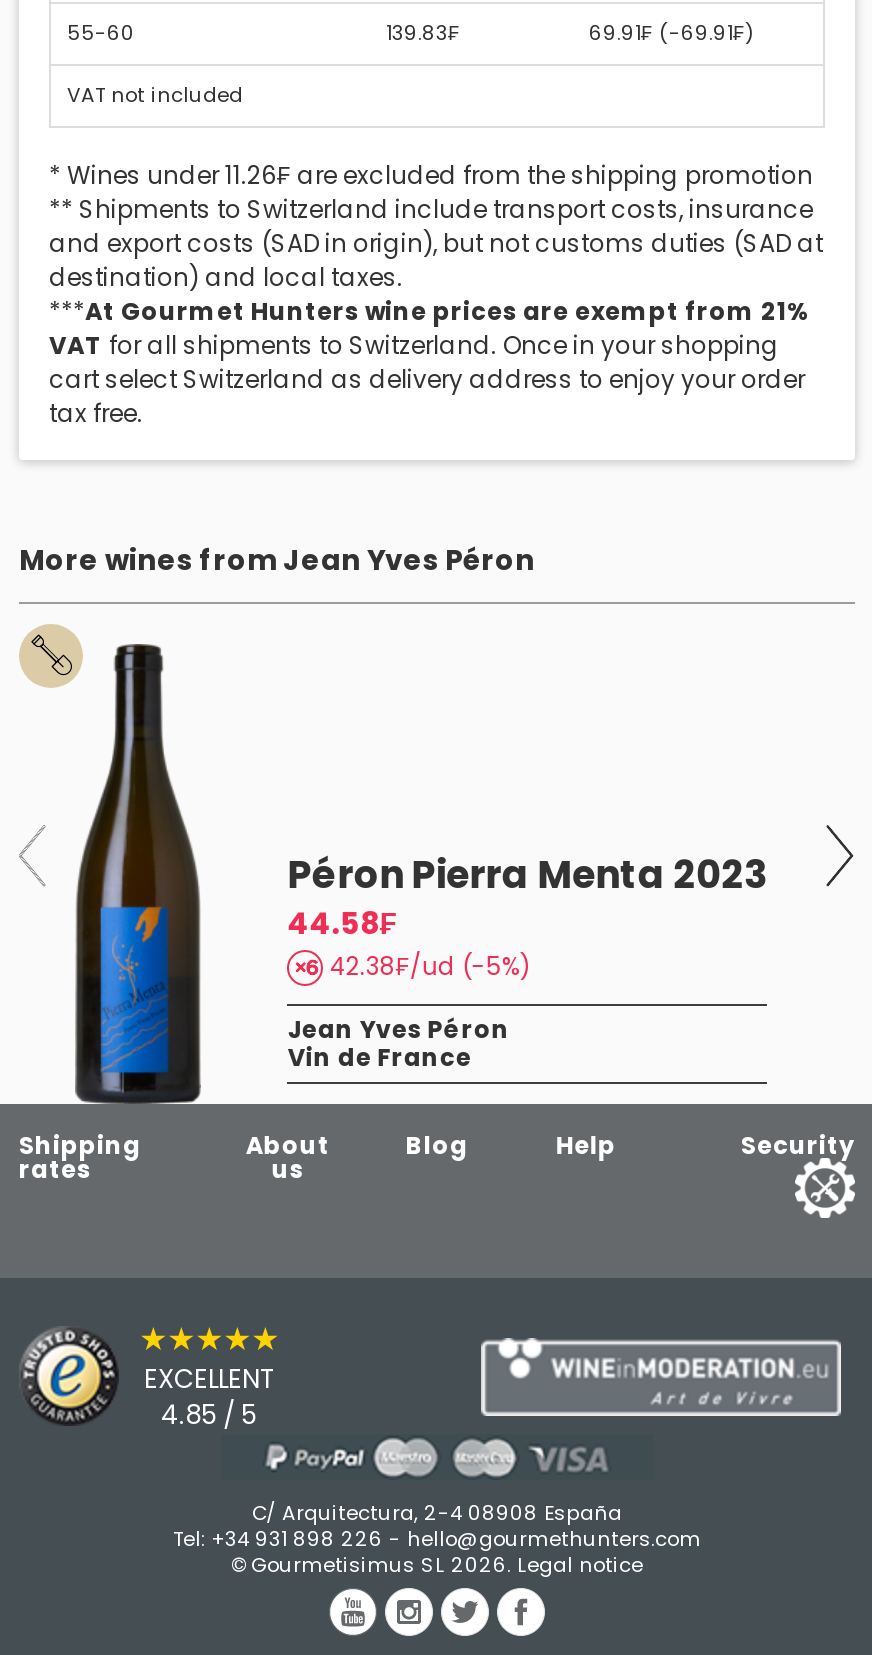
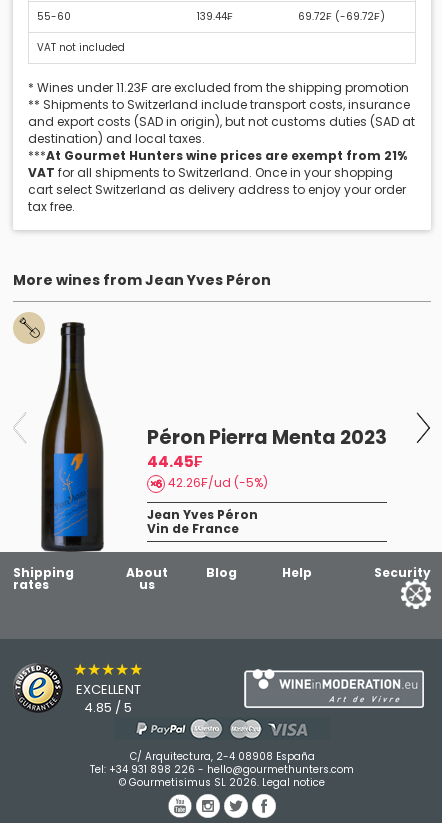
[386,18,460,48] 139.83₣ -> [197,9,233,24] 139.44₣
[589,18,755,48] 69.91₣ (-69.91₣) -> [298,9,385,24] 69.72₣ (-69.72₣)
[49,158,813,192] * Wines under 11.26₣ are excluded from the shipping promotion -> [28,79,409,96] * Wines under 11.23₣ are excluded from the shipping promotion
[288,902,530,983] 44.58₣ | 42.38₣/ud (-5%) -> [147,451,268,491] 44.45₣ | 42.26₣/ud (-5%)

